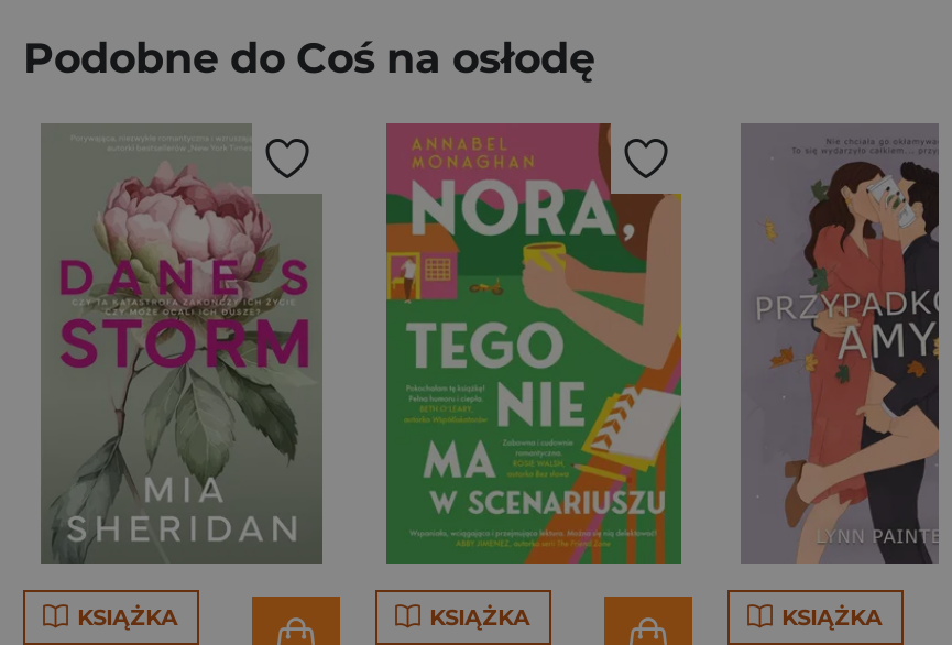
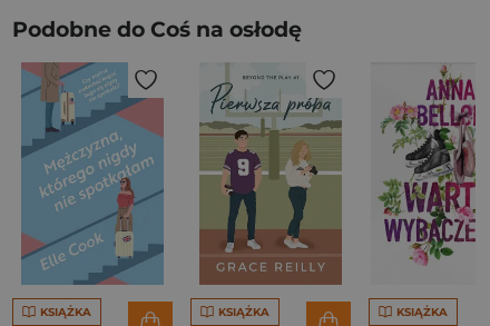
[39,123,325,566] [image] -> [20,61,165,286] [image]
[384,121,683,566] [image] -> [196,62,345,286] [image]
[741,123,941,566] [image] -> [376,63,477,285] [image]

